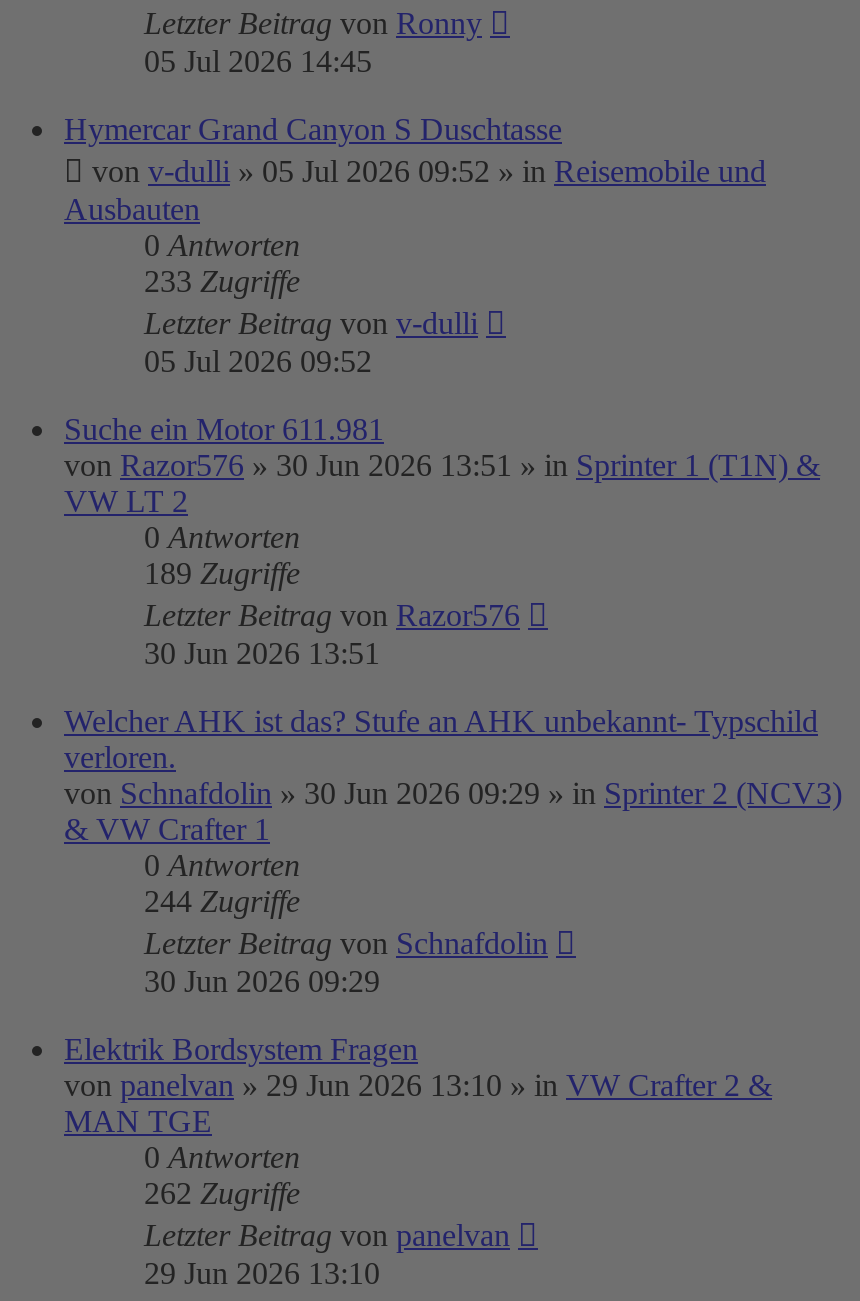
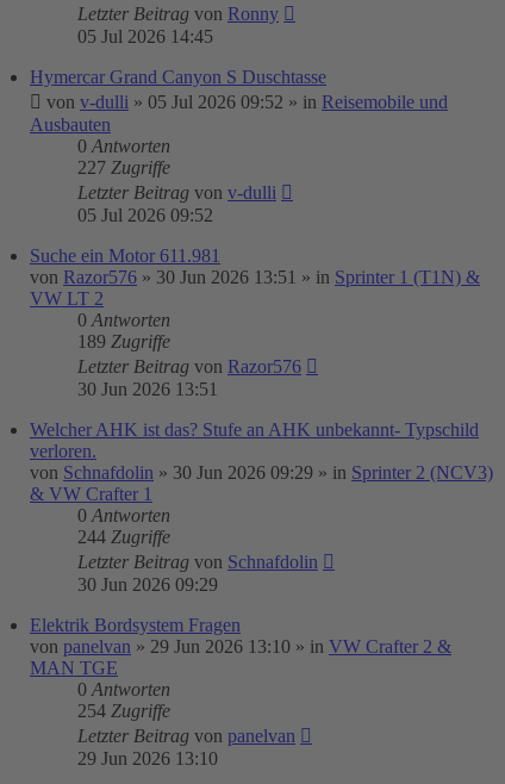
[144,264,300,298] 233 Zugriffe -> [77,157,170,178] 227 Zugriffe
[144,1176,300,1210] 262 Zugriffe -> [77,701,170,721] 254 Zugriffe

